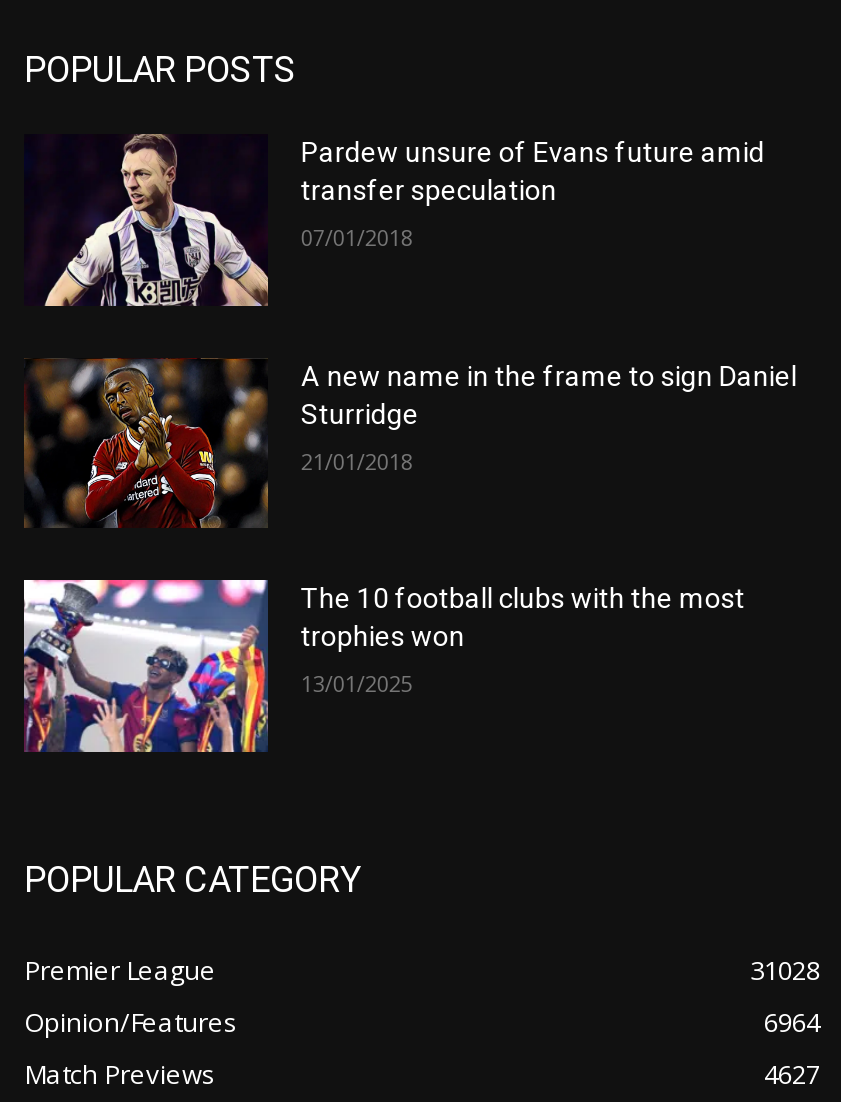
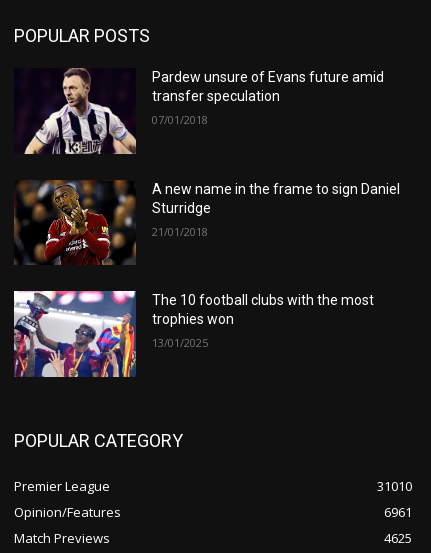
[750,952,820,988] 31028 -> [377,477,412,495] 31010
[764,1004,820,1040] 6964 -> [384,503,412,521] 6961
[764,1056,820,1092] 4627 -> [384,529,412,547] 4625

